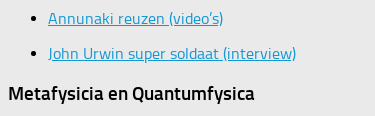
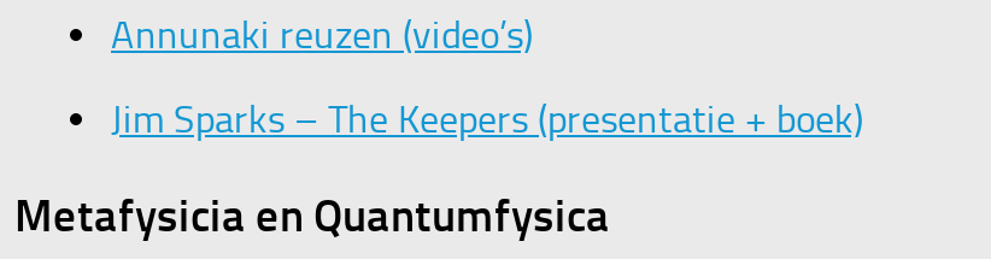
[48,44,296,63] John Urwin super soldaat (interview) -> [111,96,863,142] Jim Sparks – The Keepers (presentatie + boek)

